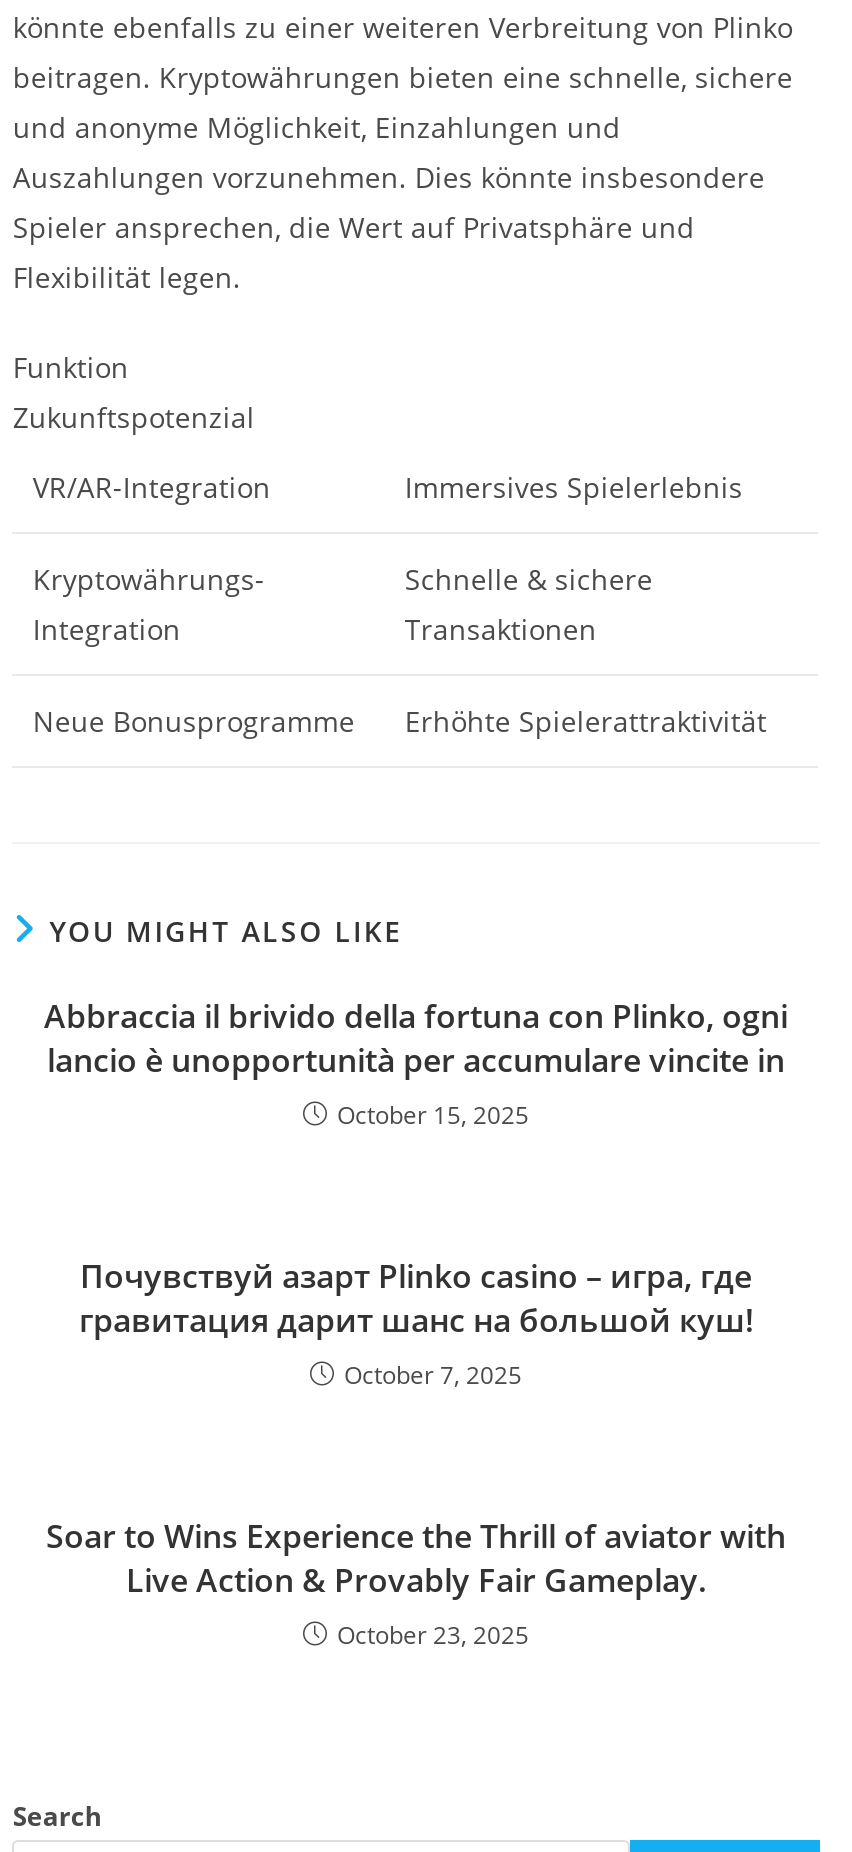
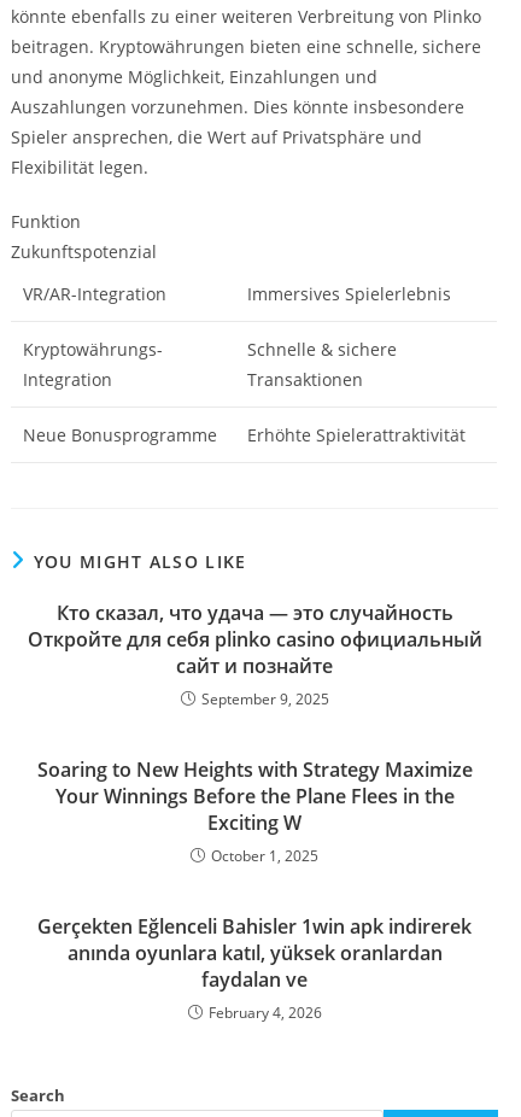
[44,994,788,1132] Abbraccia il brivido della fortuna con Plinko, ogni | lancio è unopportunità per accumulare vincite in | October 15, 2025 -> [27,599,482,709] Кто сказал, что удача — это случайность | Откройте для себя plinko casino официальный | сайт и познайте | September 9, 2025
[79,1254,753,1392] Почувствуй азарт Plinko casino – игра, где | гравитация дарит шанс на большой куш! | October 7, 2025 -> [37,756,472,866] Soaring to New Heights with Strategy Maximize | Your Winnings Before the Plane Flees in the | Exciting W | October 1, 2025
[46,1514,786,1652] Soar to Wins Experience the Thrill of aviator with | Live Action & Provably Fair Gameplay. | October 23, 2025 -> [37,913,472,1023] Gerçekten Eğlenceli Bahisler 1win apk indirerek | anında oyunlara katıl, yüksek oranlardan | faydalan ve | February 4, 2026

